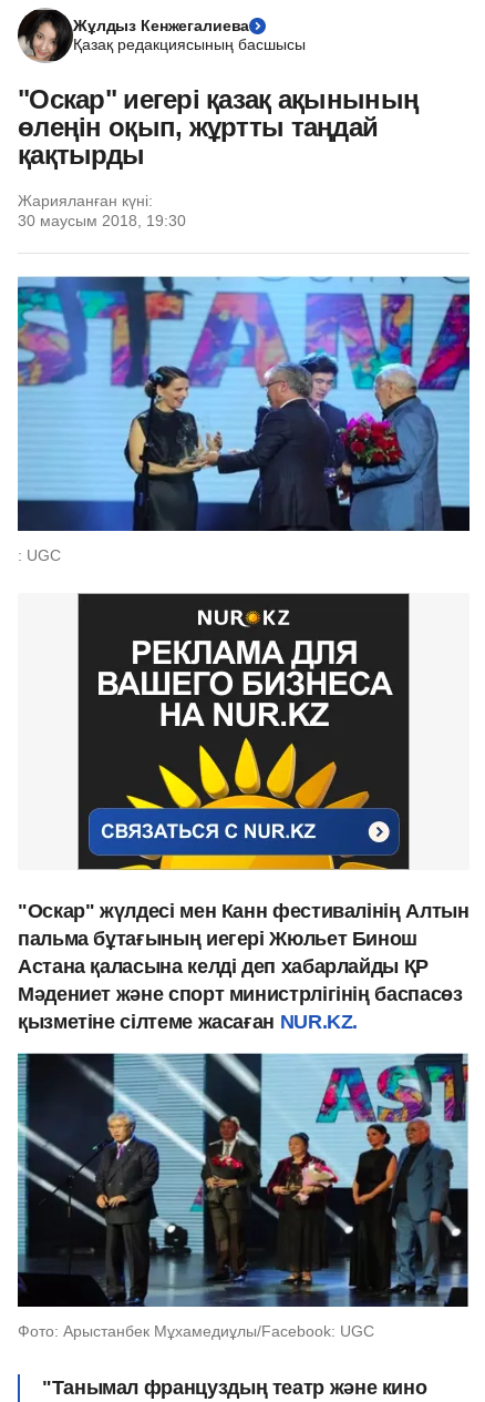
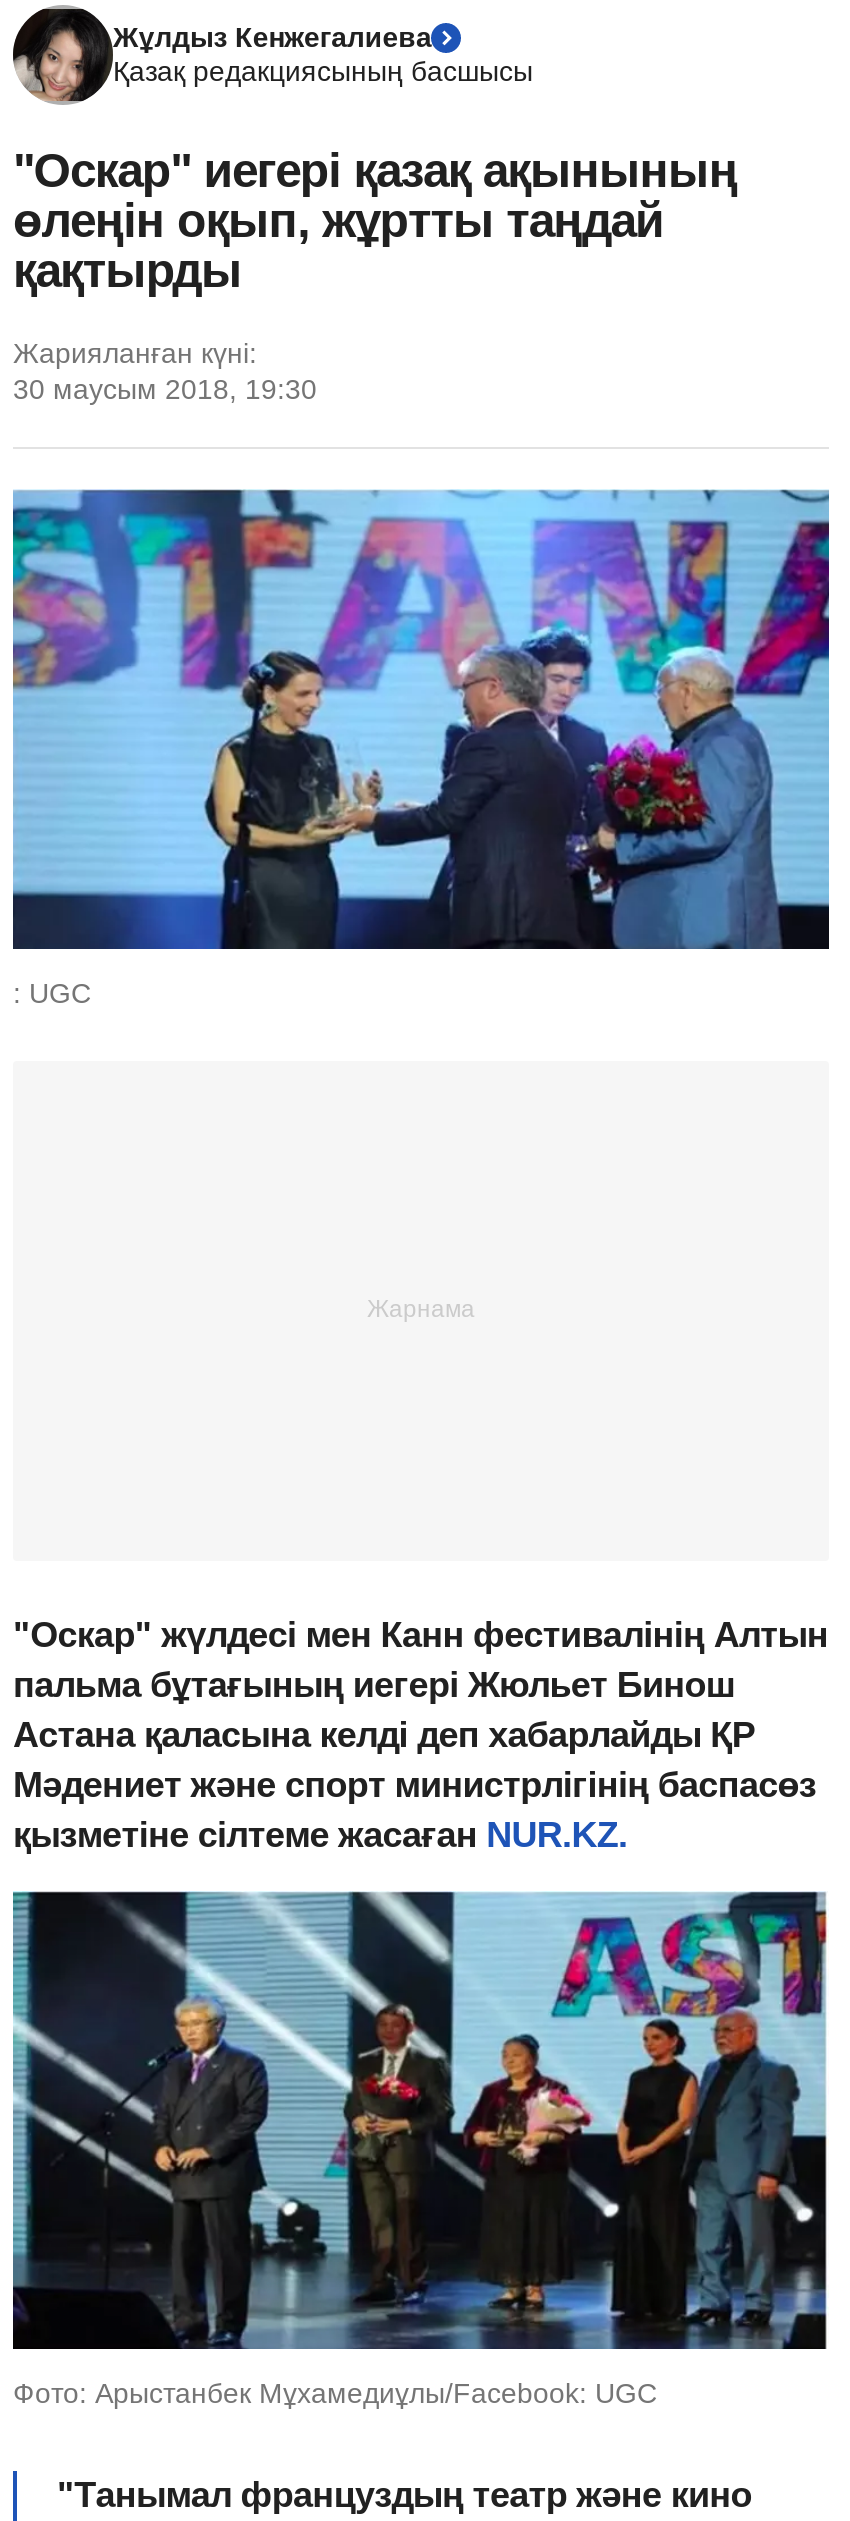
[76,593,411,871] [image] -> none

